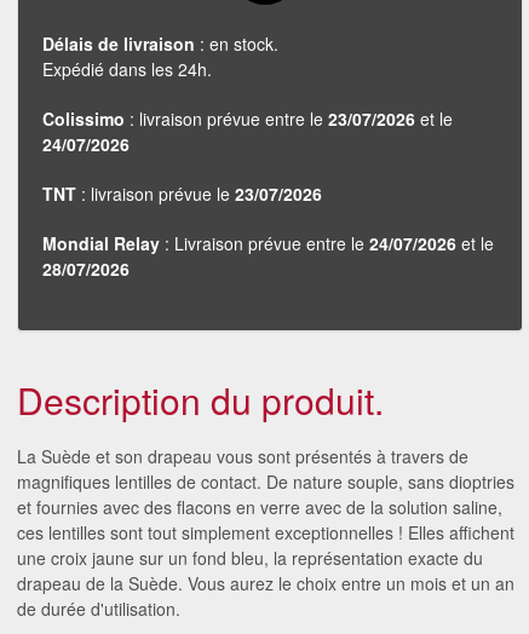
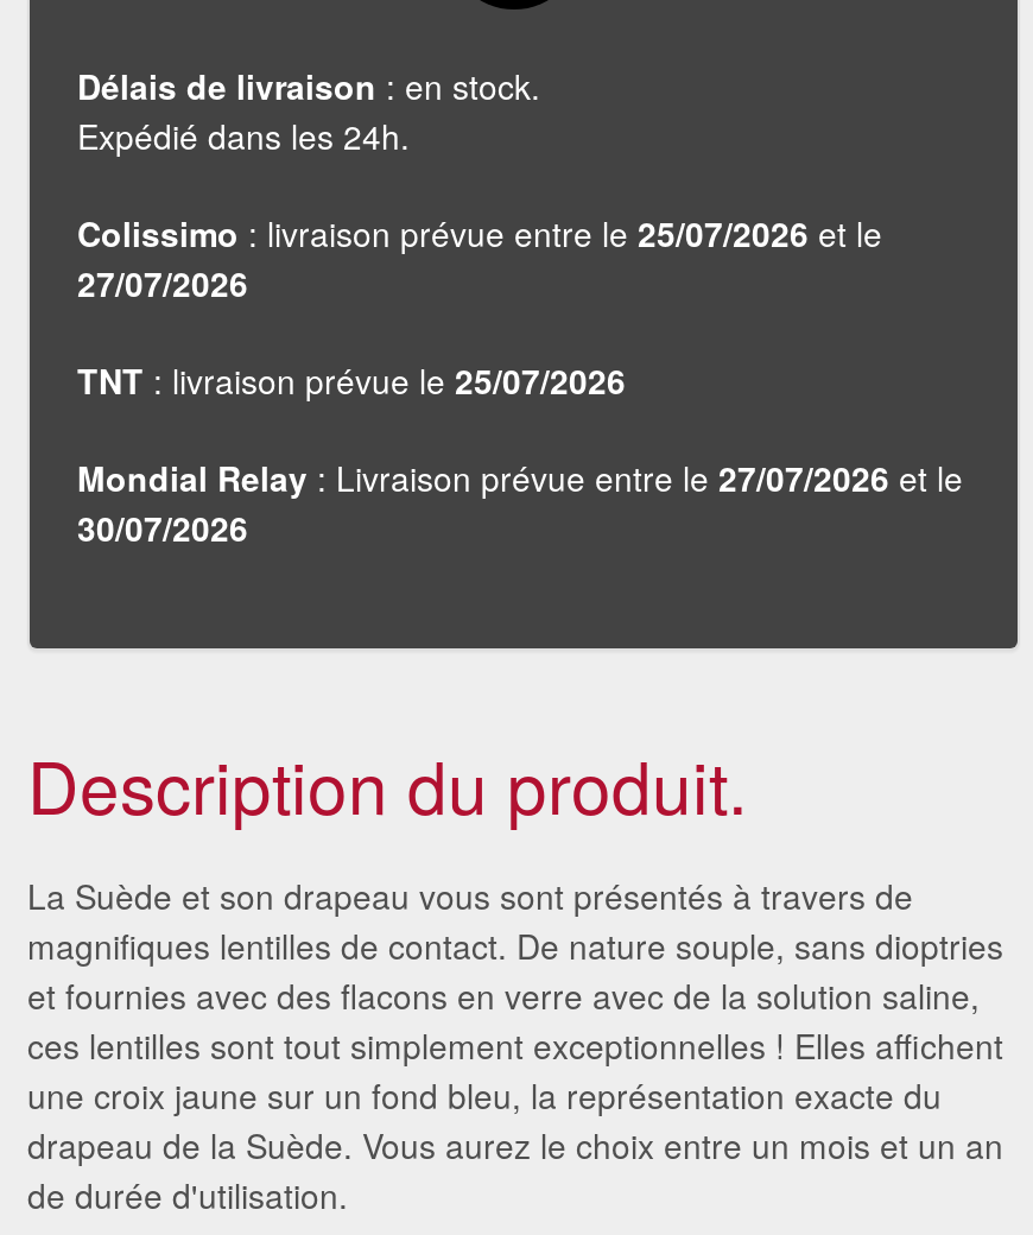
[42,106,453,130] Colissimo: livraison prévue entre le 23/07/2026 et le -> [77,209,882,256] Colissimo: livraison prévue entre le 25/07/2026 et le
[42,132,130,156] 24/07/2026 -> [77,258,248,306] 27/07/2026
[42,181,322,205] TNT: livraison prévue le 23/07/2026 -> [77,356,626,403] TNT: livraison prévue le 25/07/2026
[42,231,494,255] Mondial Relay: Livraison prévue entre le 24/07/2026 et le -> [77,453,963,501] Mondial Relay: Livraison prévue entre le 27/07/2026 et le
[42,256,130,280] 28/07/2026 -> [77,503,248,551] 30/07/2026

